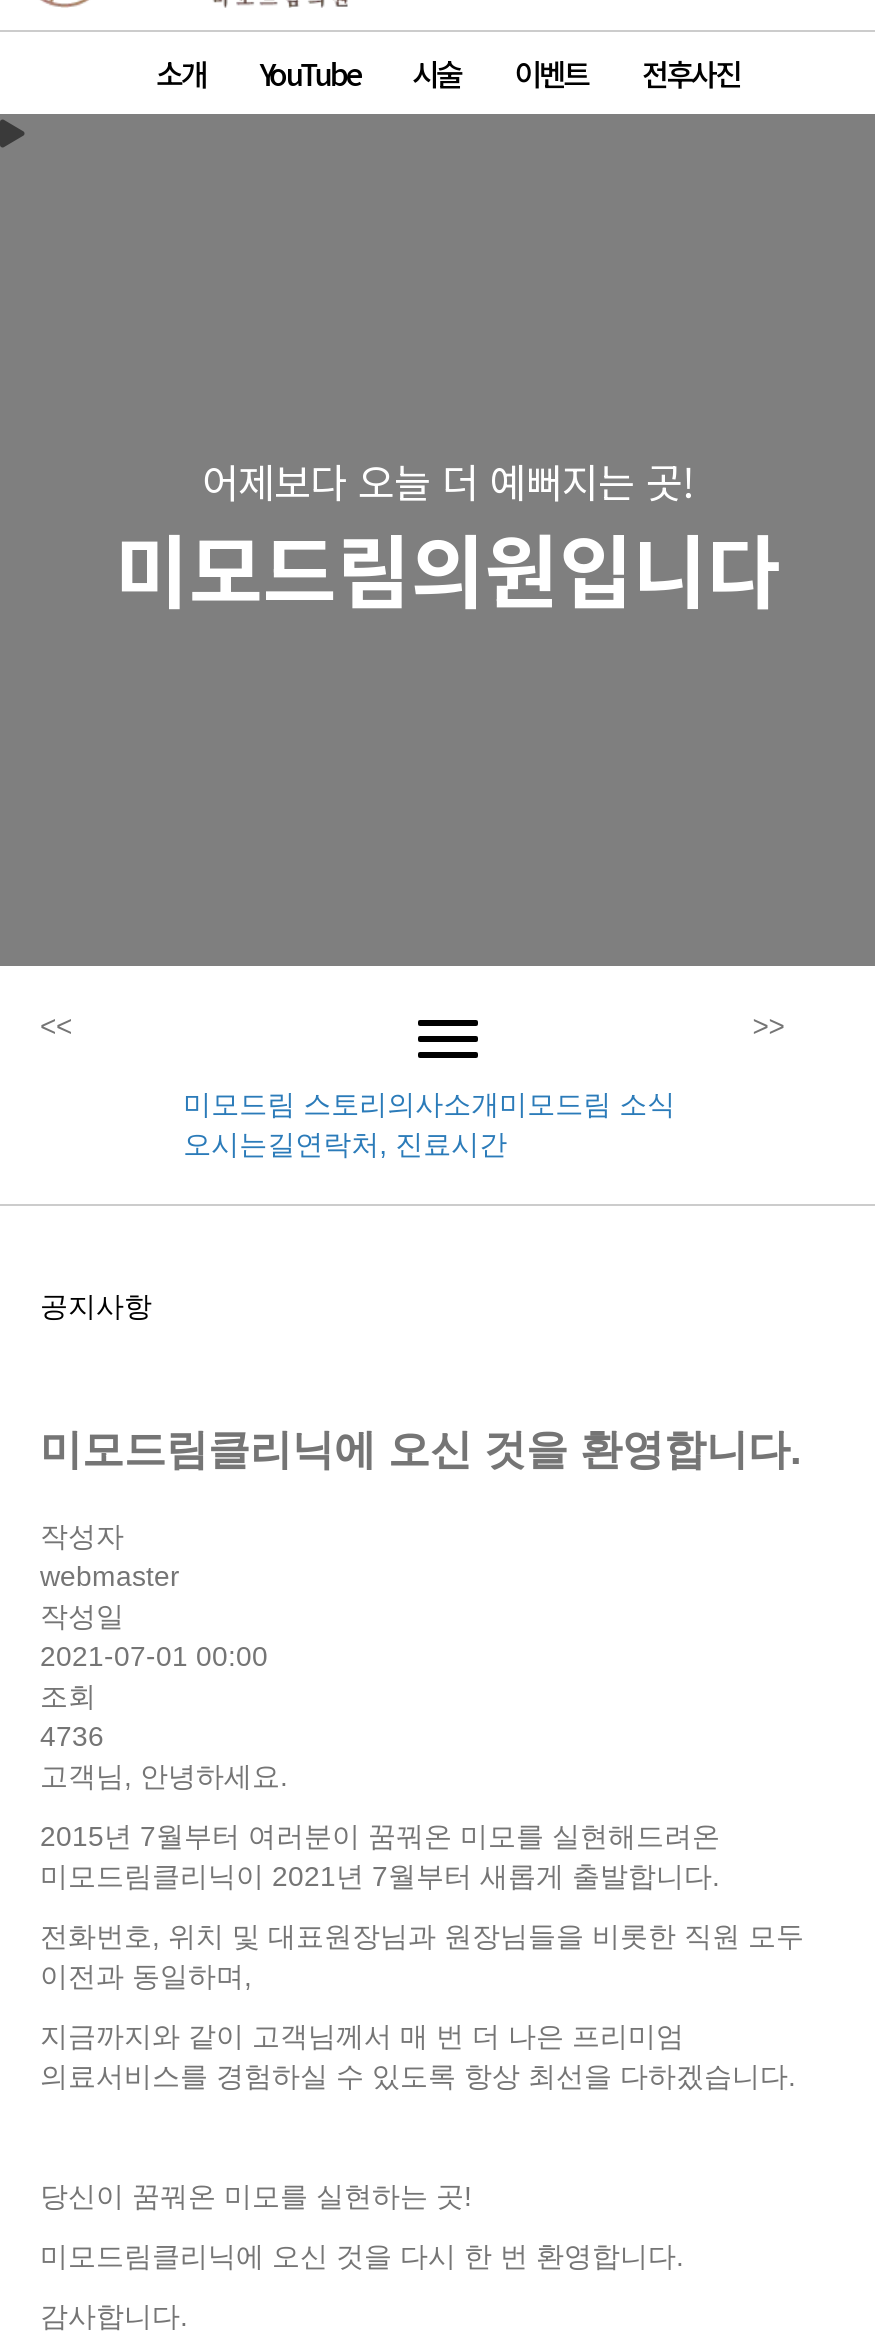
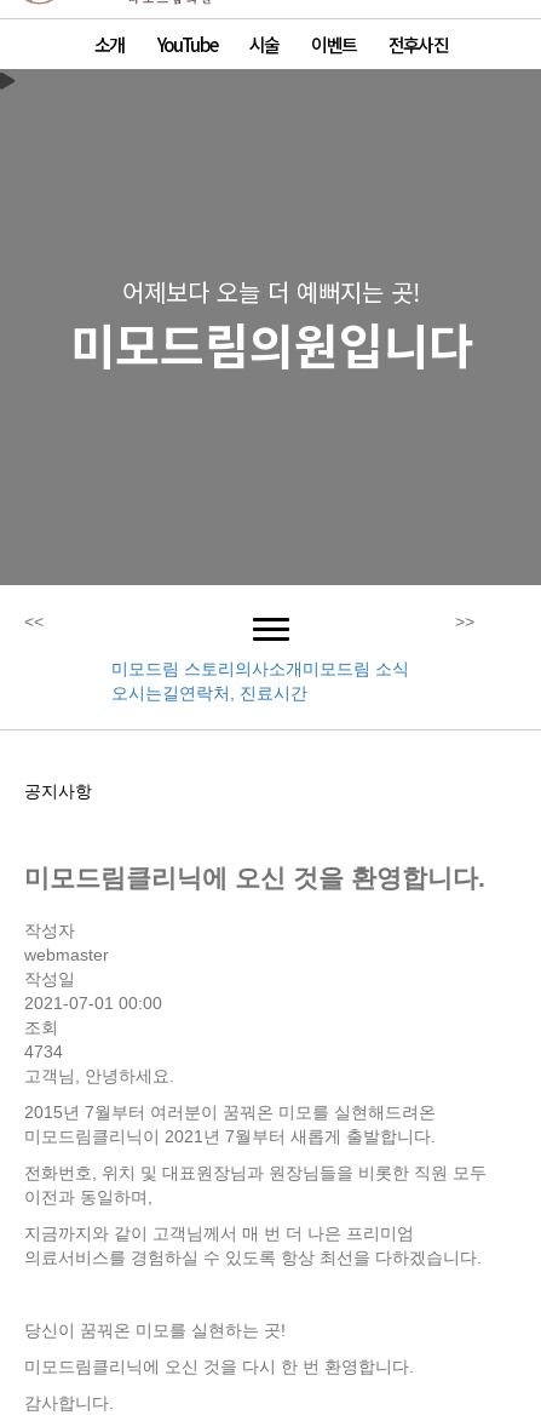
[40,1720,104,1752] 4736 -> [24,1042,63,1061] 4734

